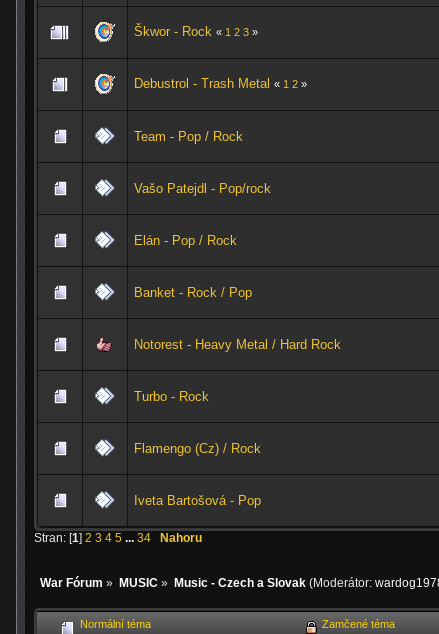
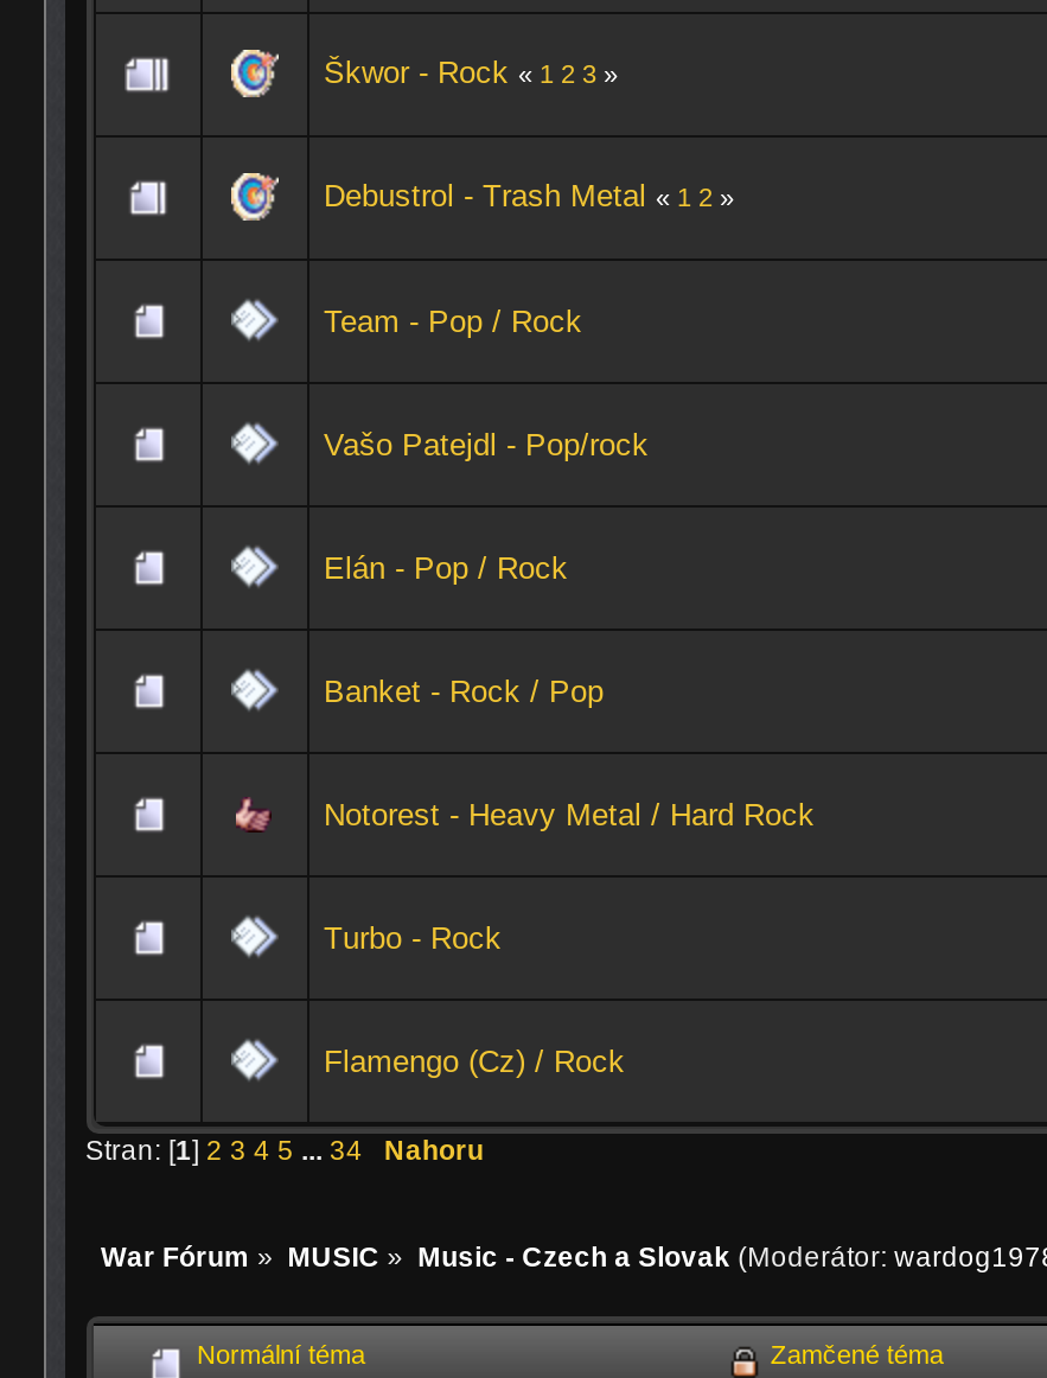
[134,492,261,507] Iveta Bartošová - Pop -> none

